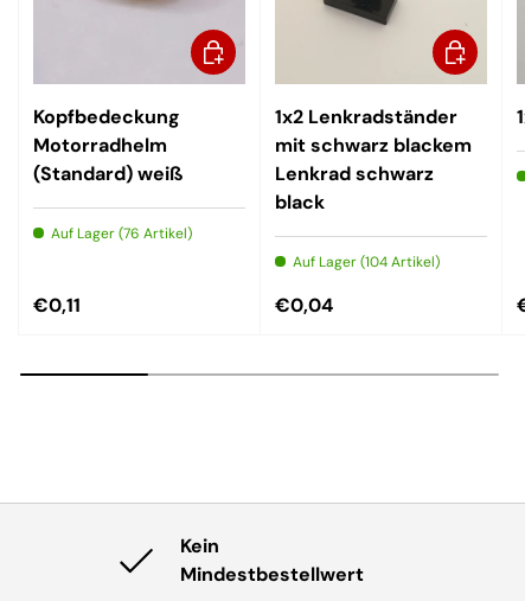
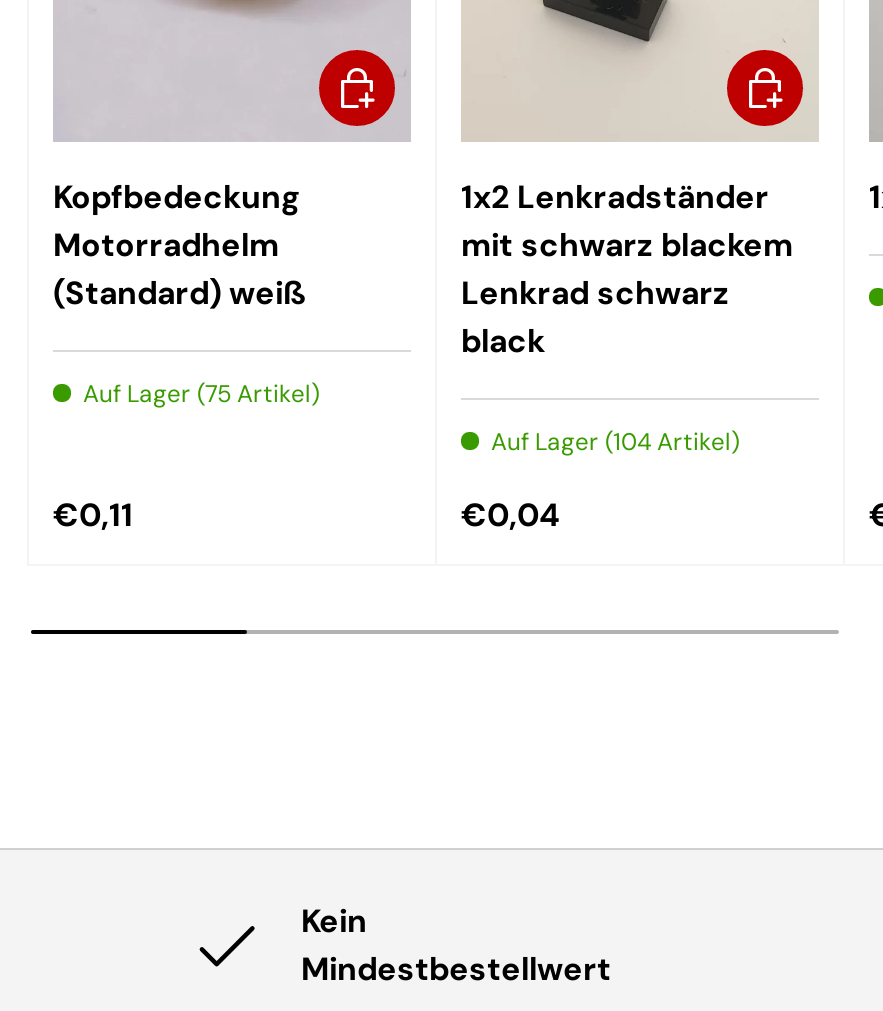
[51,224,192,243] Auf Lager (76 Artikel) -> [83,379,319,411] Auf Lager (75 Artikel)

